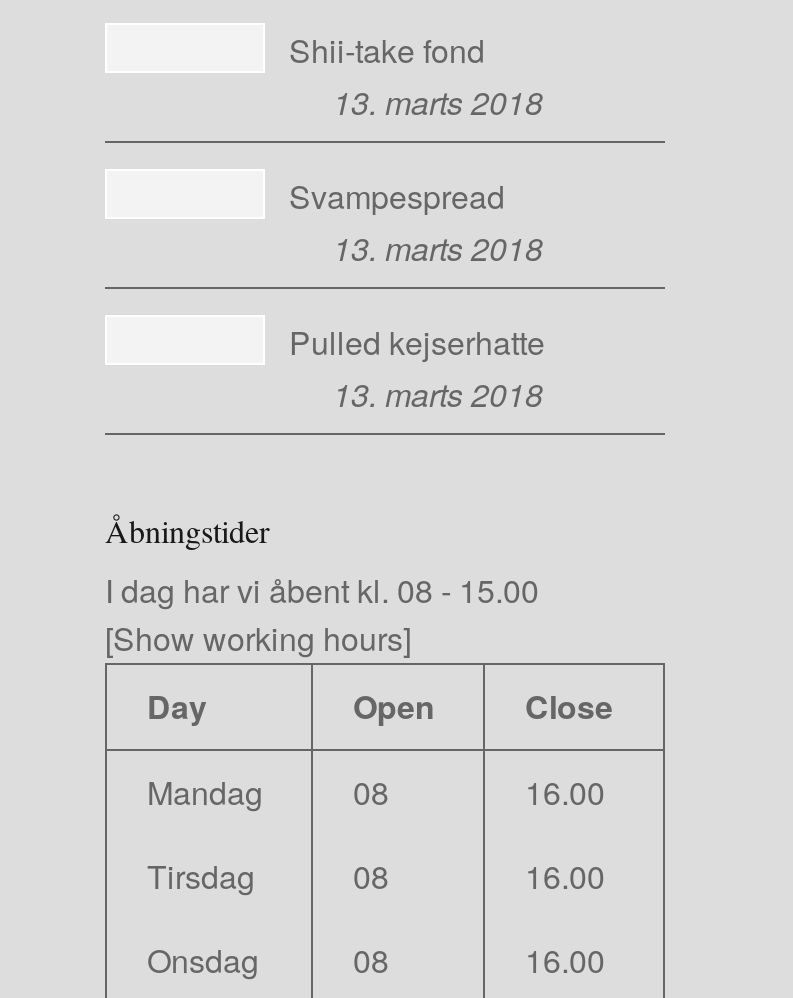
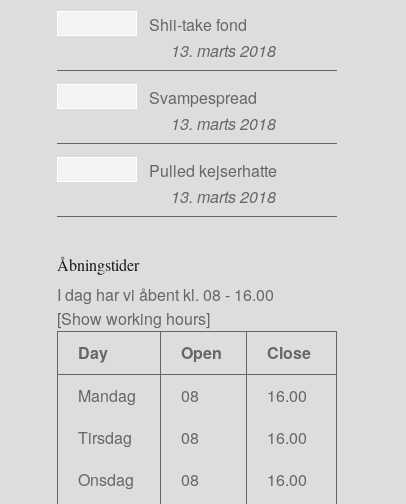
[105,567,539,613] I dag har vi åbent kl. 08 - 15.00 -> [57,283,274,306] I dag har vi åbent kl. 08 - 16.00

